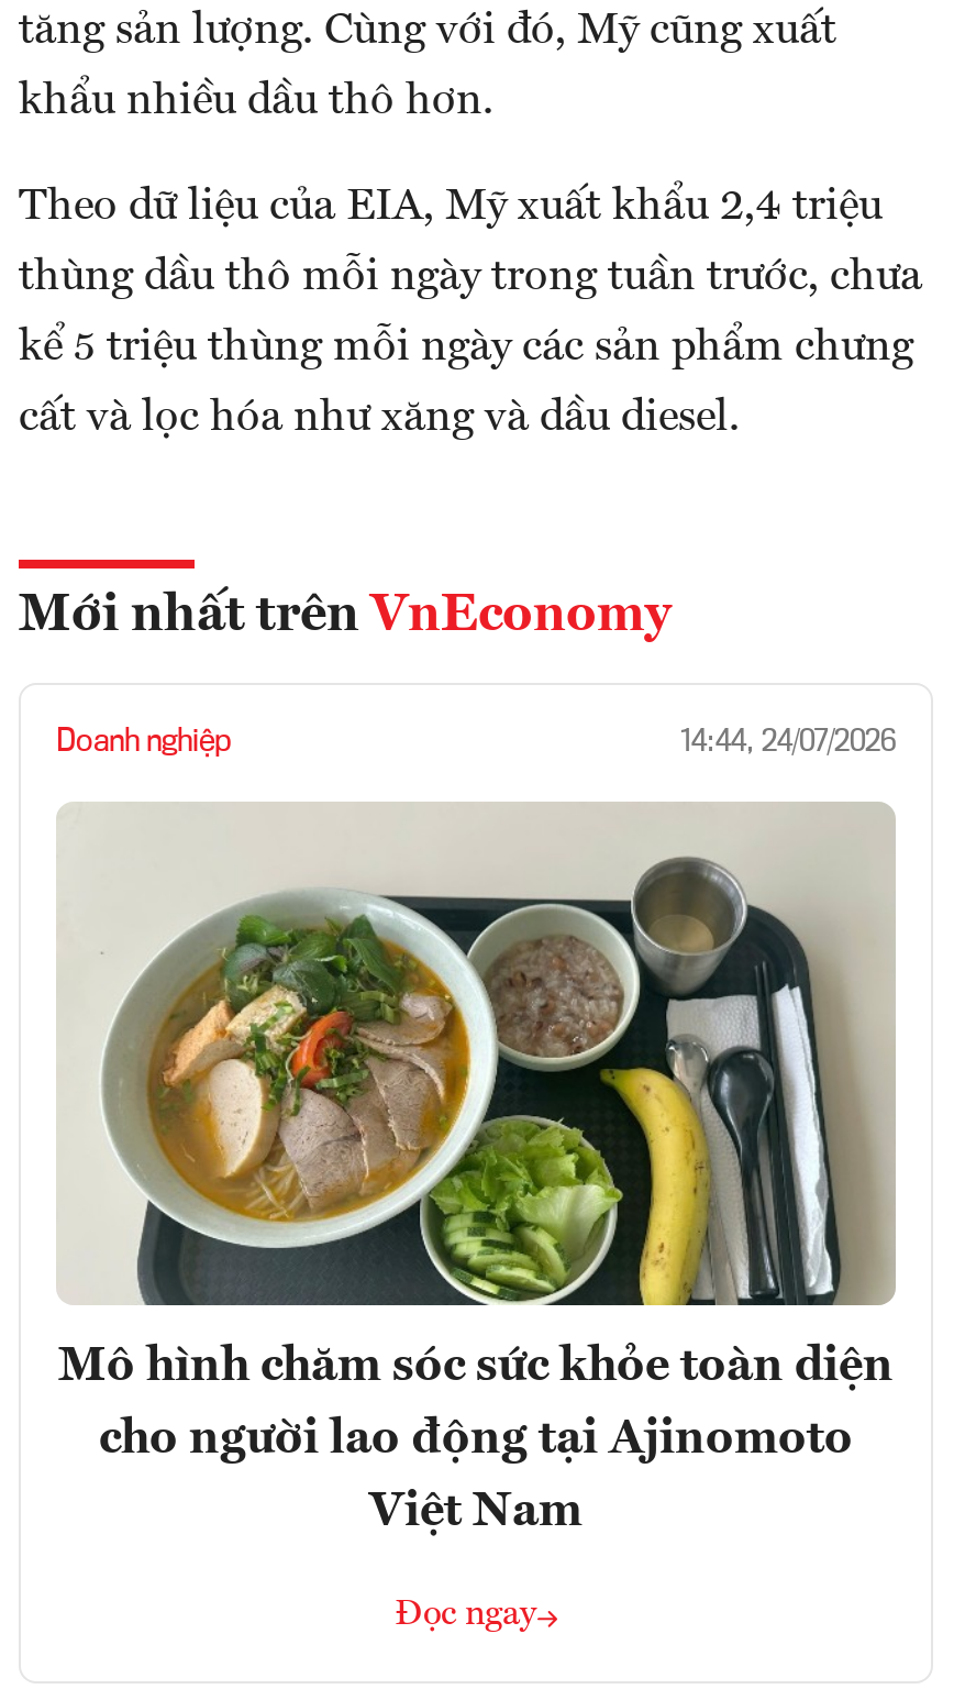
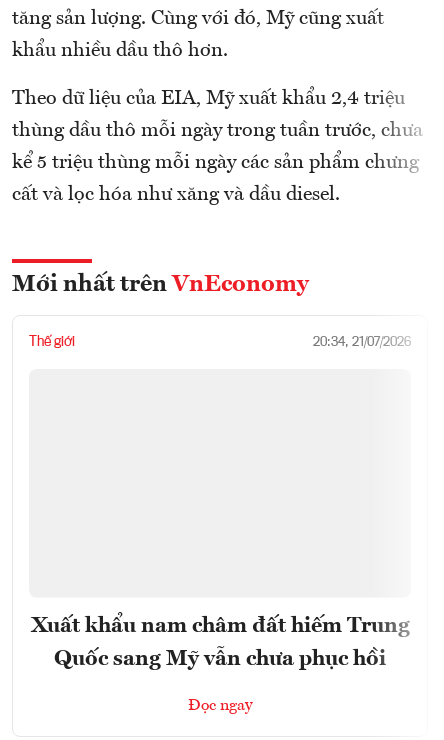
[56,727,896,757] Doanh nghiệp | 14:44, 24/07/2026 -> [29,335,411,349] Thế giới | 20:34, 21/07/2026
[58,804,896,1307] [image] -> none
[58,1343,894,1536] Mô hình chăm sóc sức khỏe toàn diện | cho người lao động tại Ajinomoto | Việt Nam -> [30,615,409,670] Xuất khẩu nam châm đất hiếm Trung | Quốc sang Mỹ vẫn chưa phục hồi

